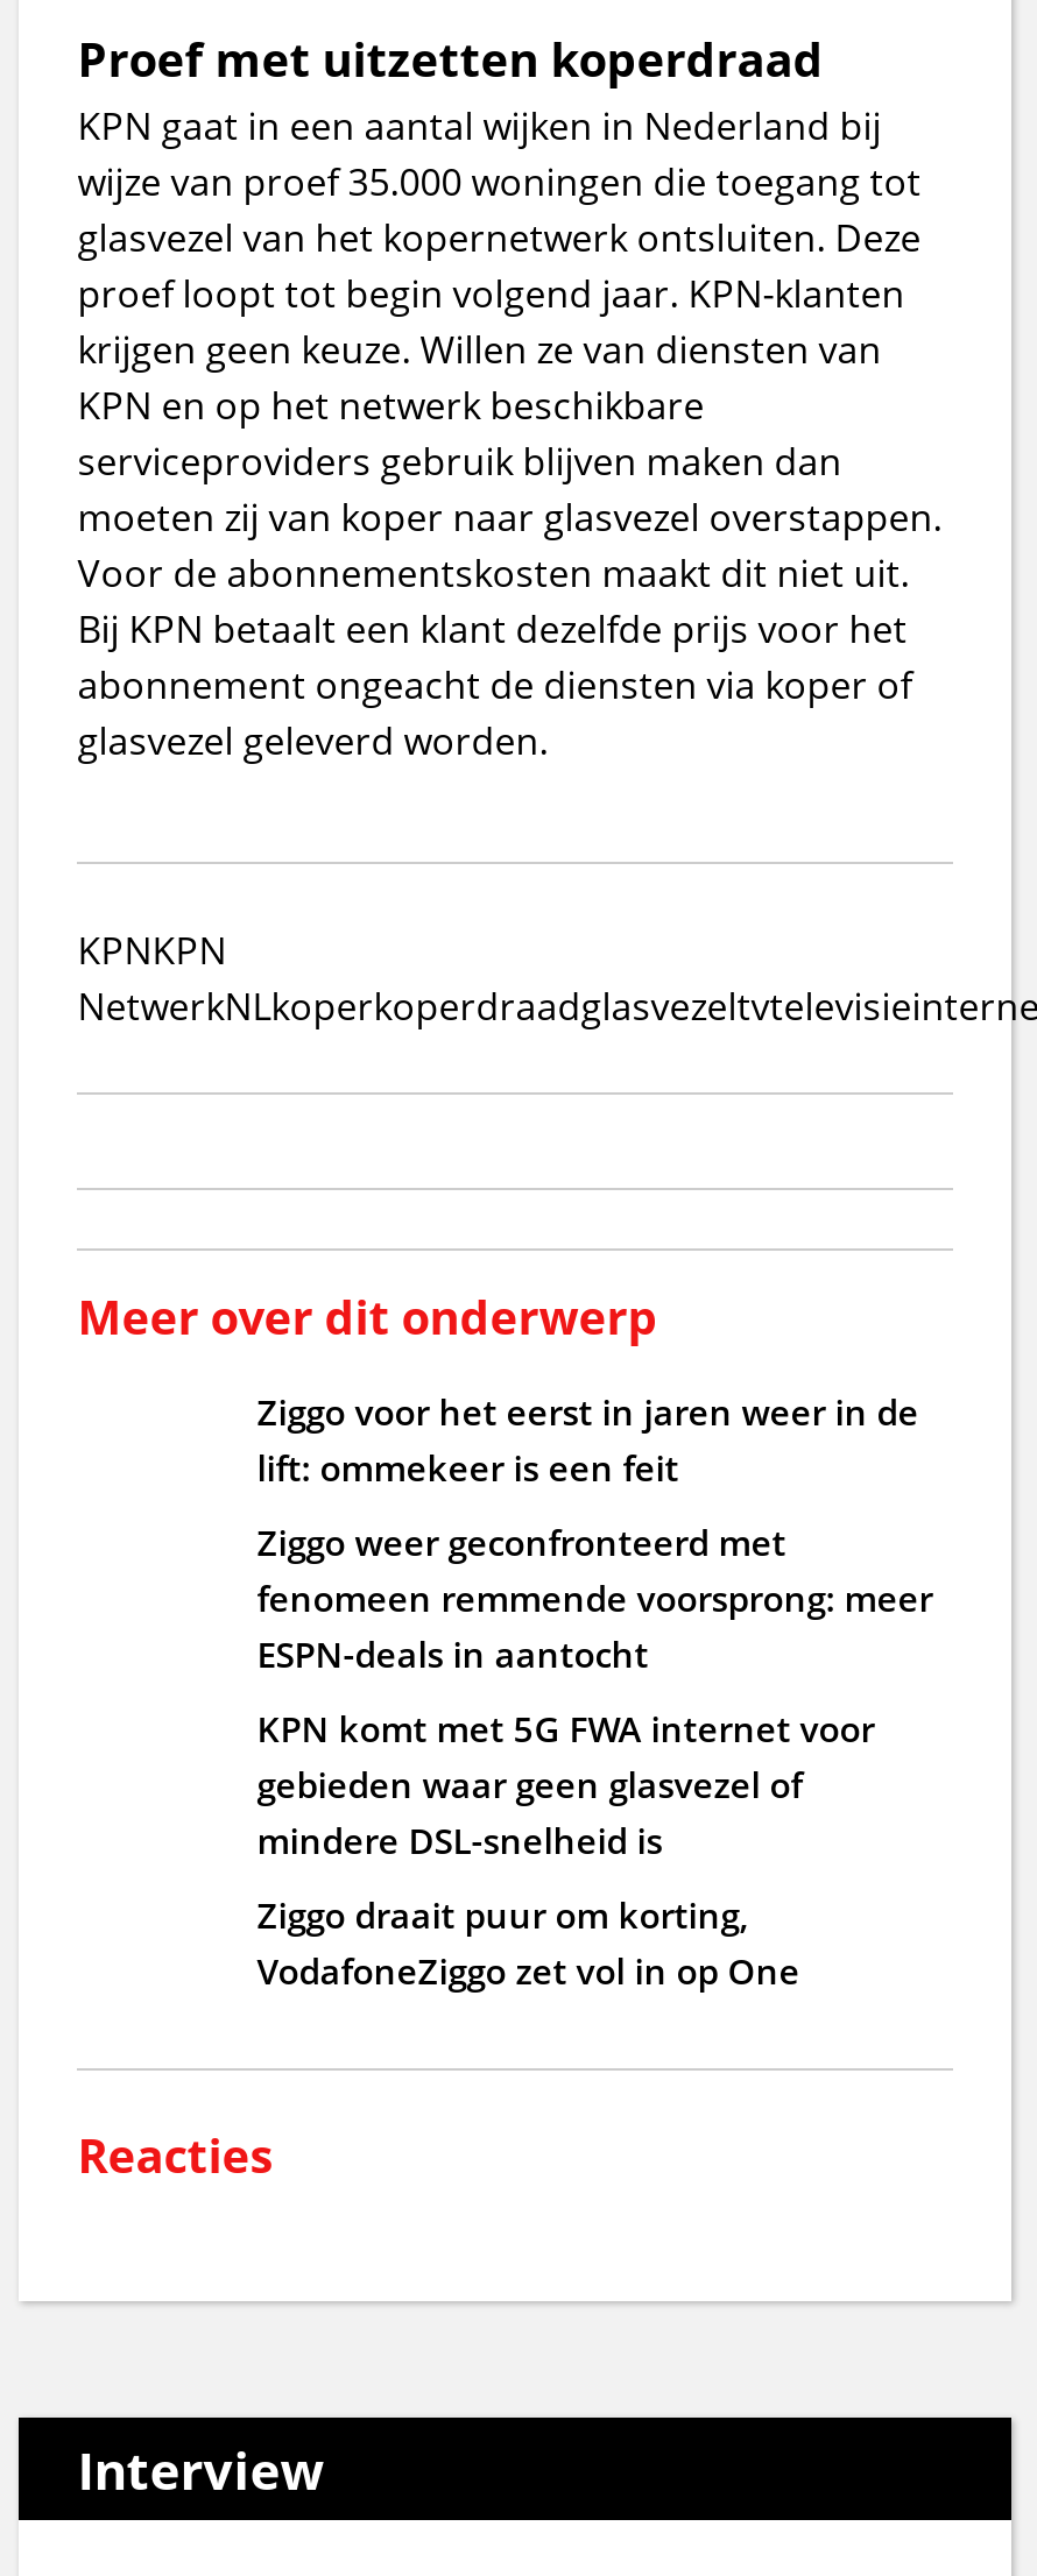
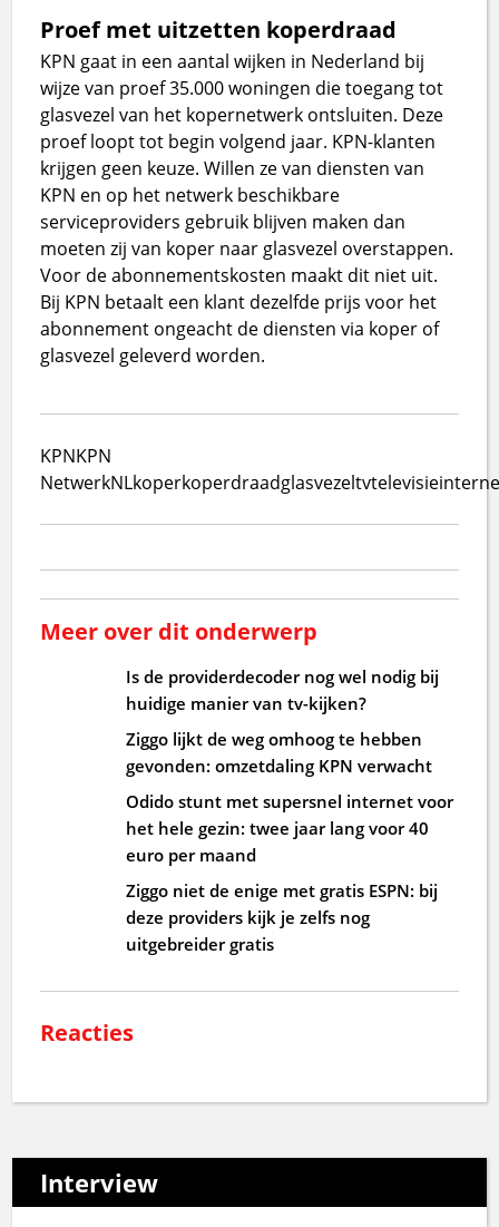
[257,1388,919,1491] Ziggo voor het eerst in jaren weer in de | lift: ommekeer is een feit -> [126,665,439,714] Is de providerdecoder nog wel nodig bij | huidige manier van tv-kijken?
[257,1519,933,1677] Ziggo weer geconfronteerd met | fenomeen remmende voorsprong: meer | ESPN-deals in aantocht -> [126,728,432,777] Ziggo lijkt de weg omhoog te hebben | gevonden: omzetdaling KPN verwacht
[257,1705,874,1863] KPN komt met 5G FWA internet voor | gebieden waar geen glasvezel of | mindere DSL-snelheid is -> [126,790,454,866] Odido stunt met supersnel internet voor | het hele gezin: twee jaar lang voor 40 | euro per maand
[257,1891,800,1994] Ziggo draait puur om korting, | VodafoneZiggo zet vol in op One -> [126,879,438,955] Ziggo niet de enige met gratis ESPN: bij | deze providers kijk je zelfs nog | uitgebreider gratis

